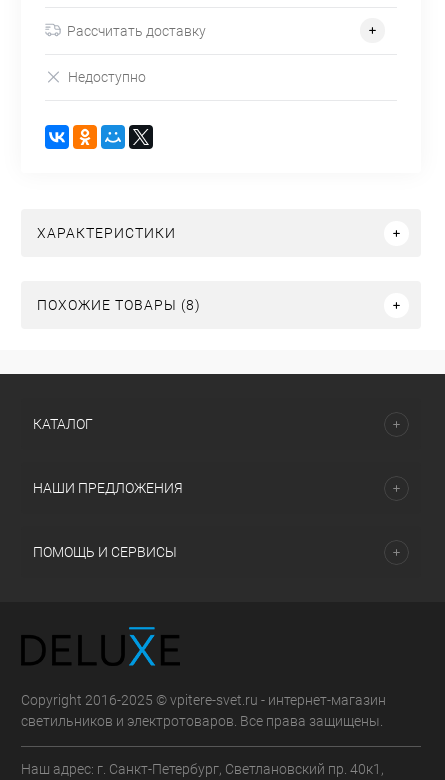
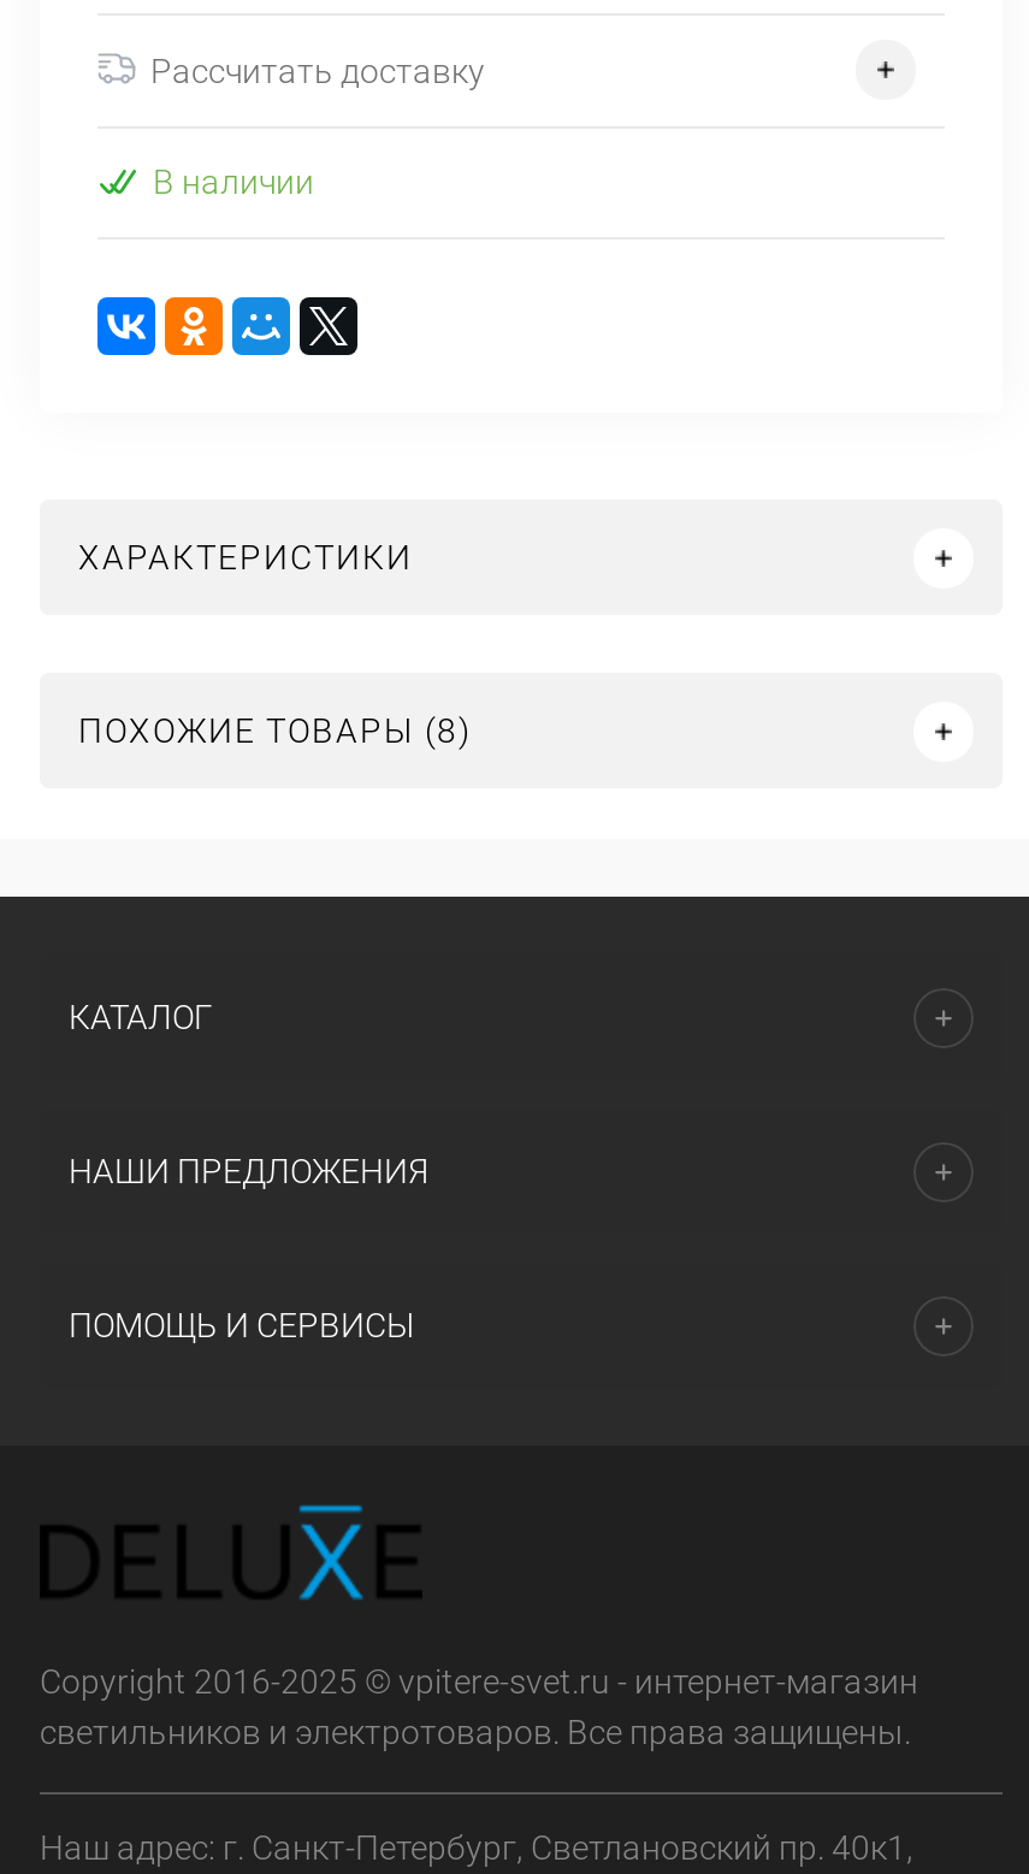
[68,69,146,85] Недоступно -> [153,163,314,202] В наличии

